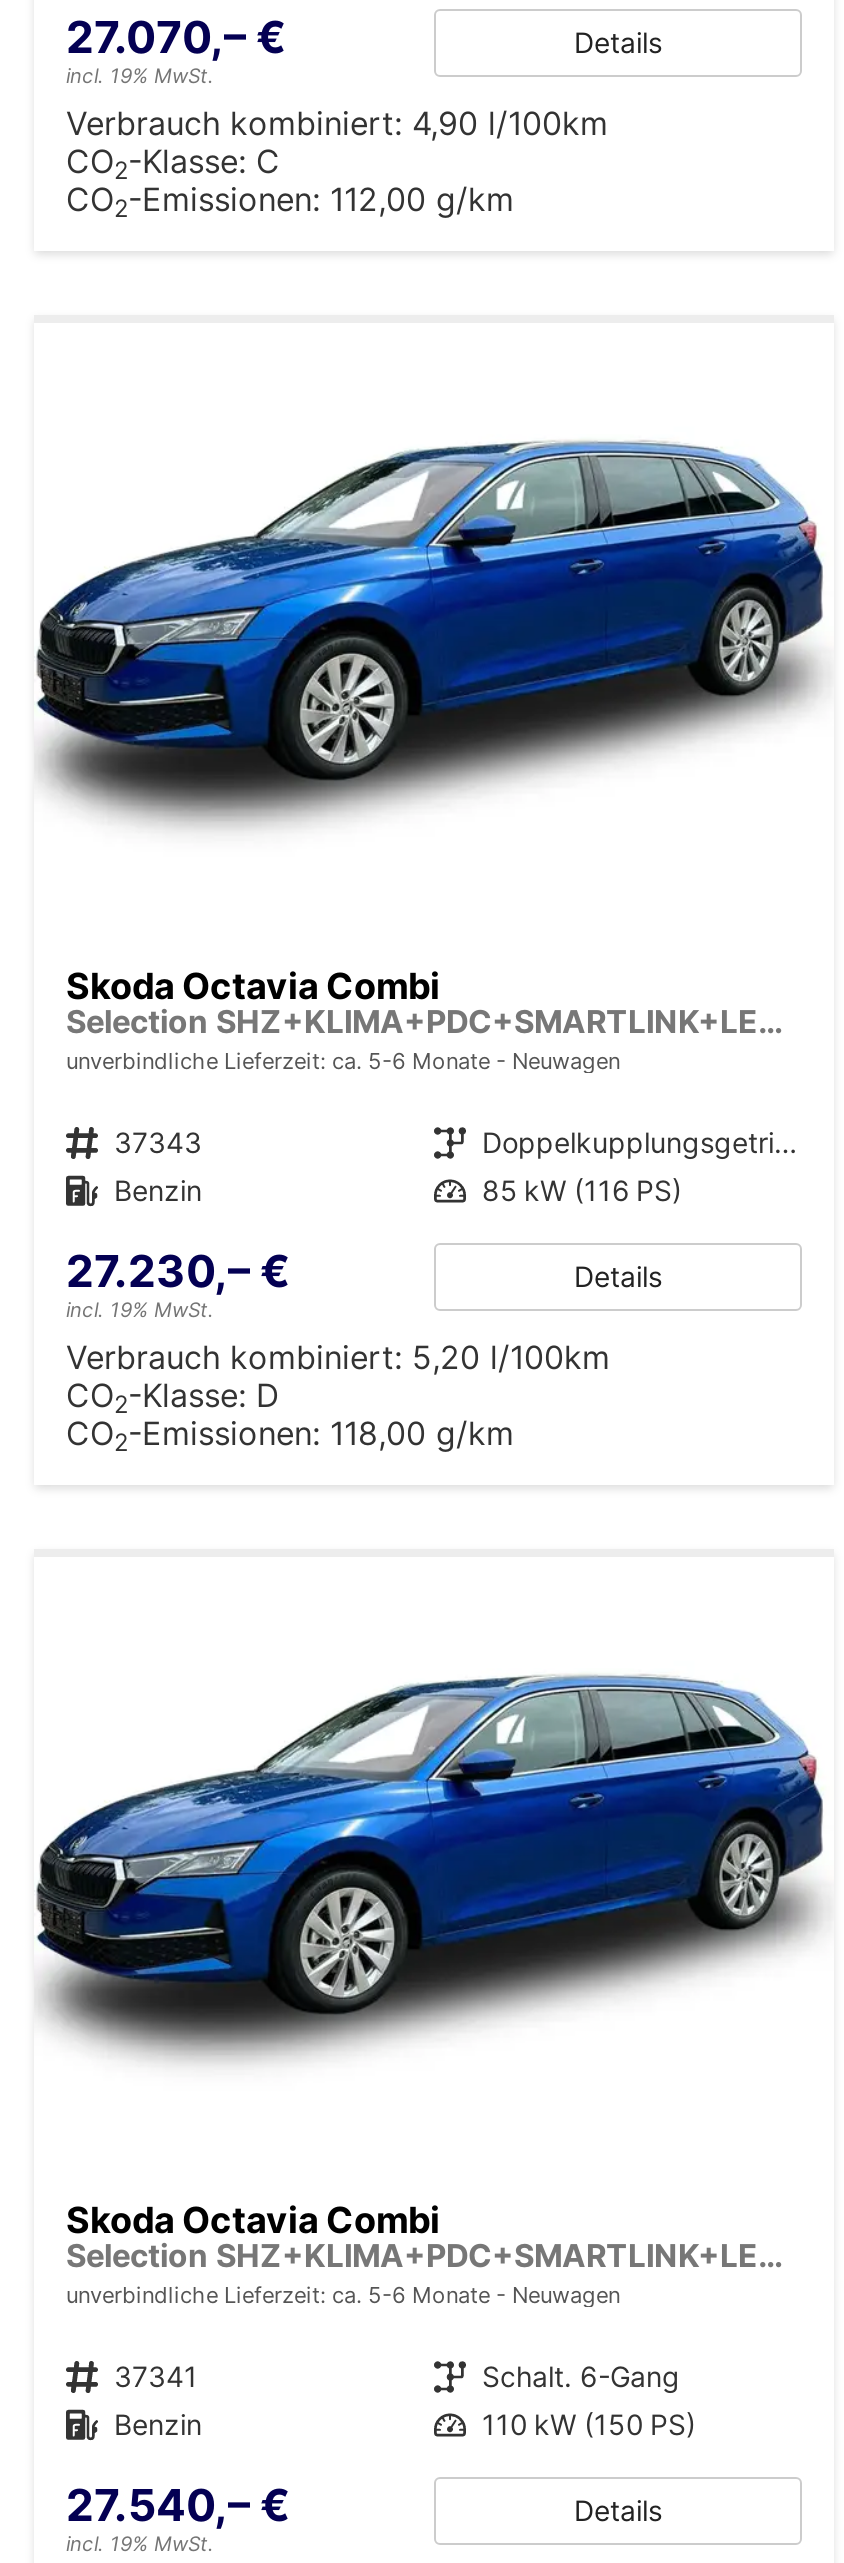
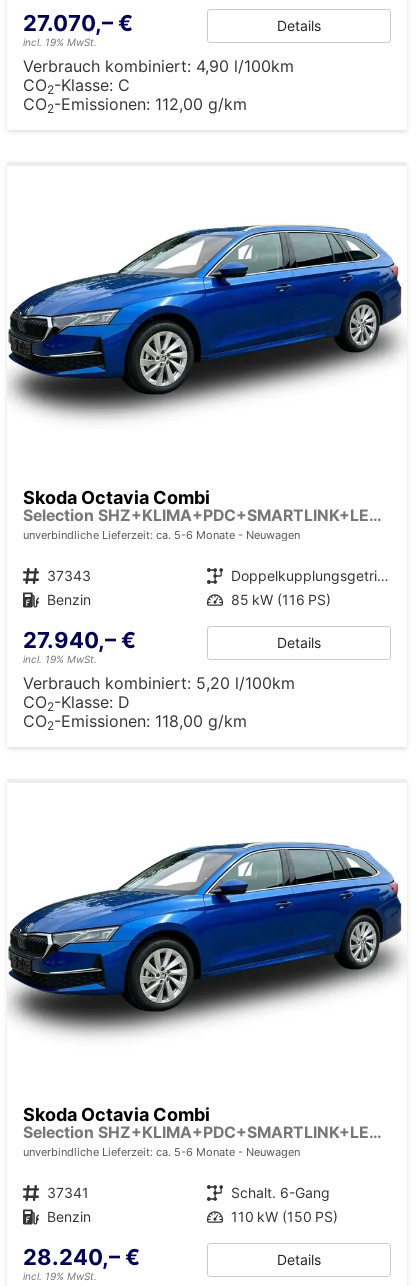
[66,1244,290,1296] 27.230,– € -> [23,627,136,653] 27.940,– €
[66,2478,290,2530] 27.540,– € -> [23,1244,140,1270] 28.240,– €

